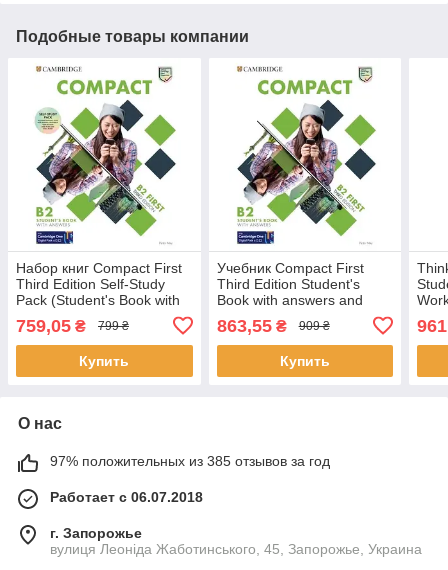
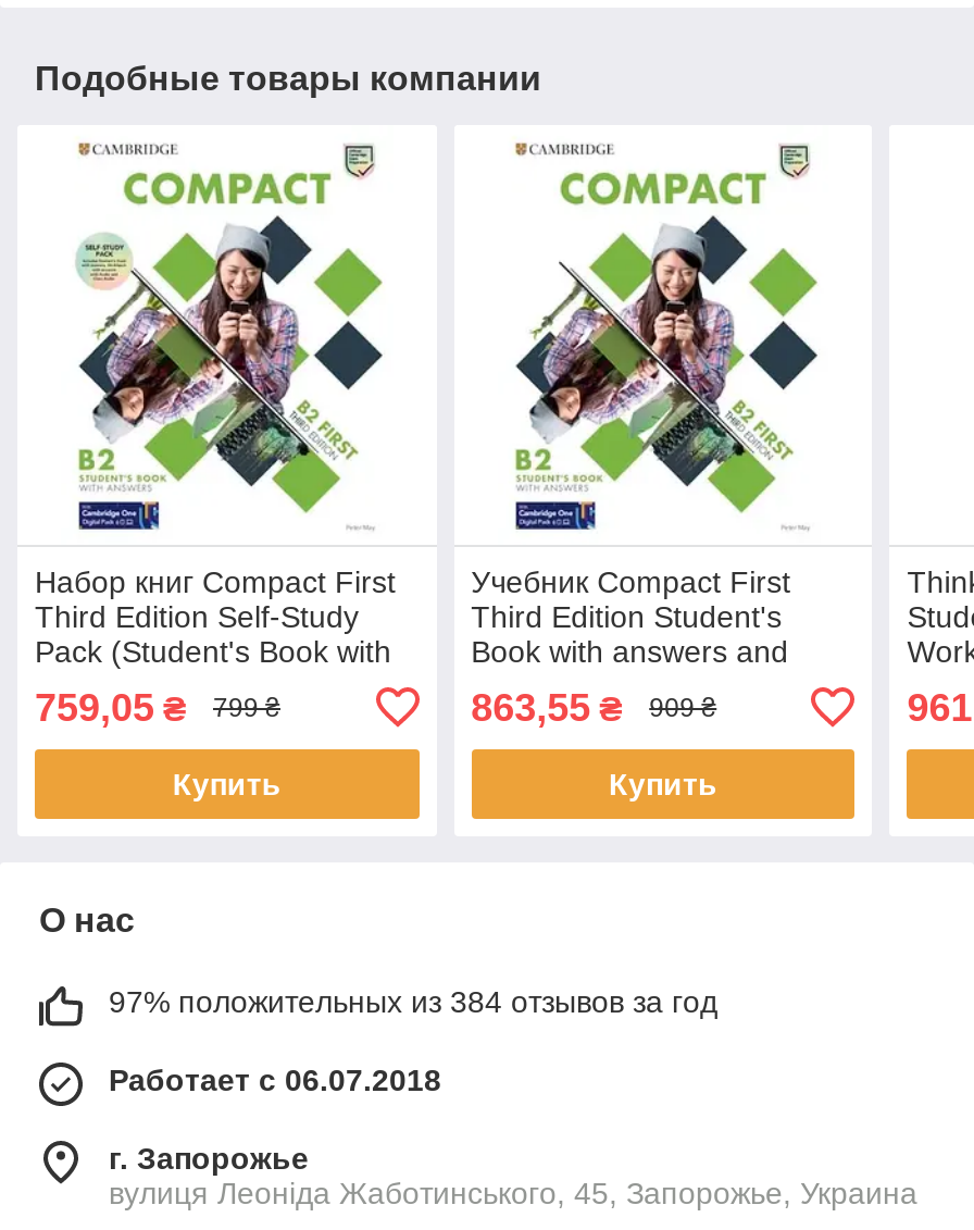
[50,453,330,469] 97% положительных из 385 отзывов за год -> [109,984,717,1019] 97% положительных из 384 отзывов за год

